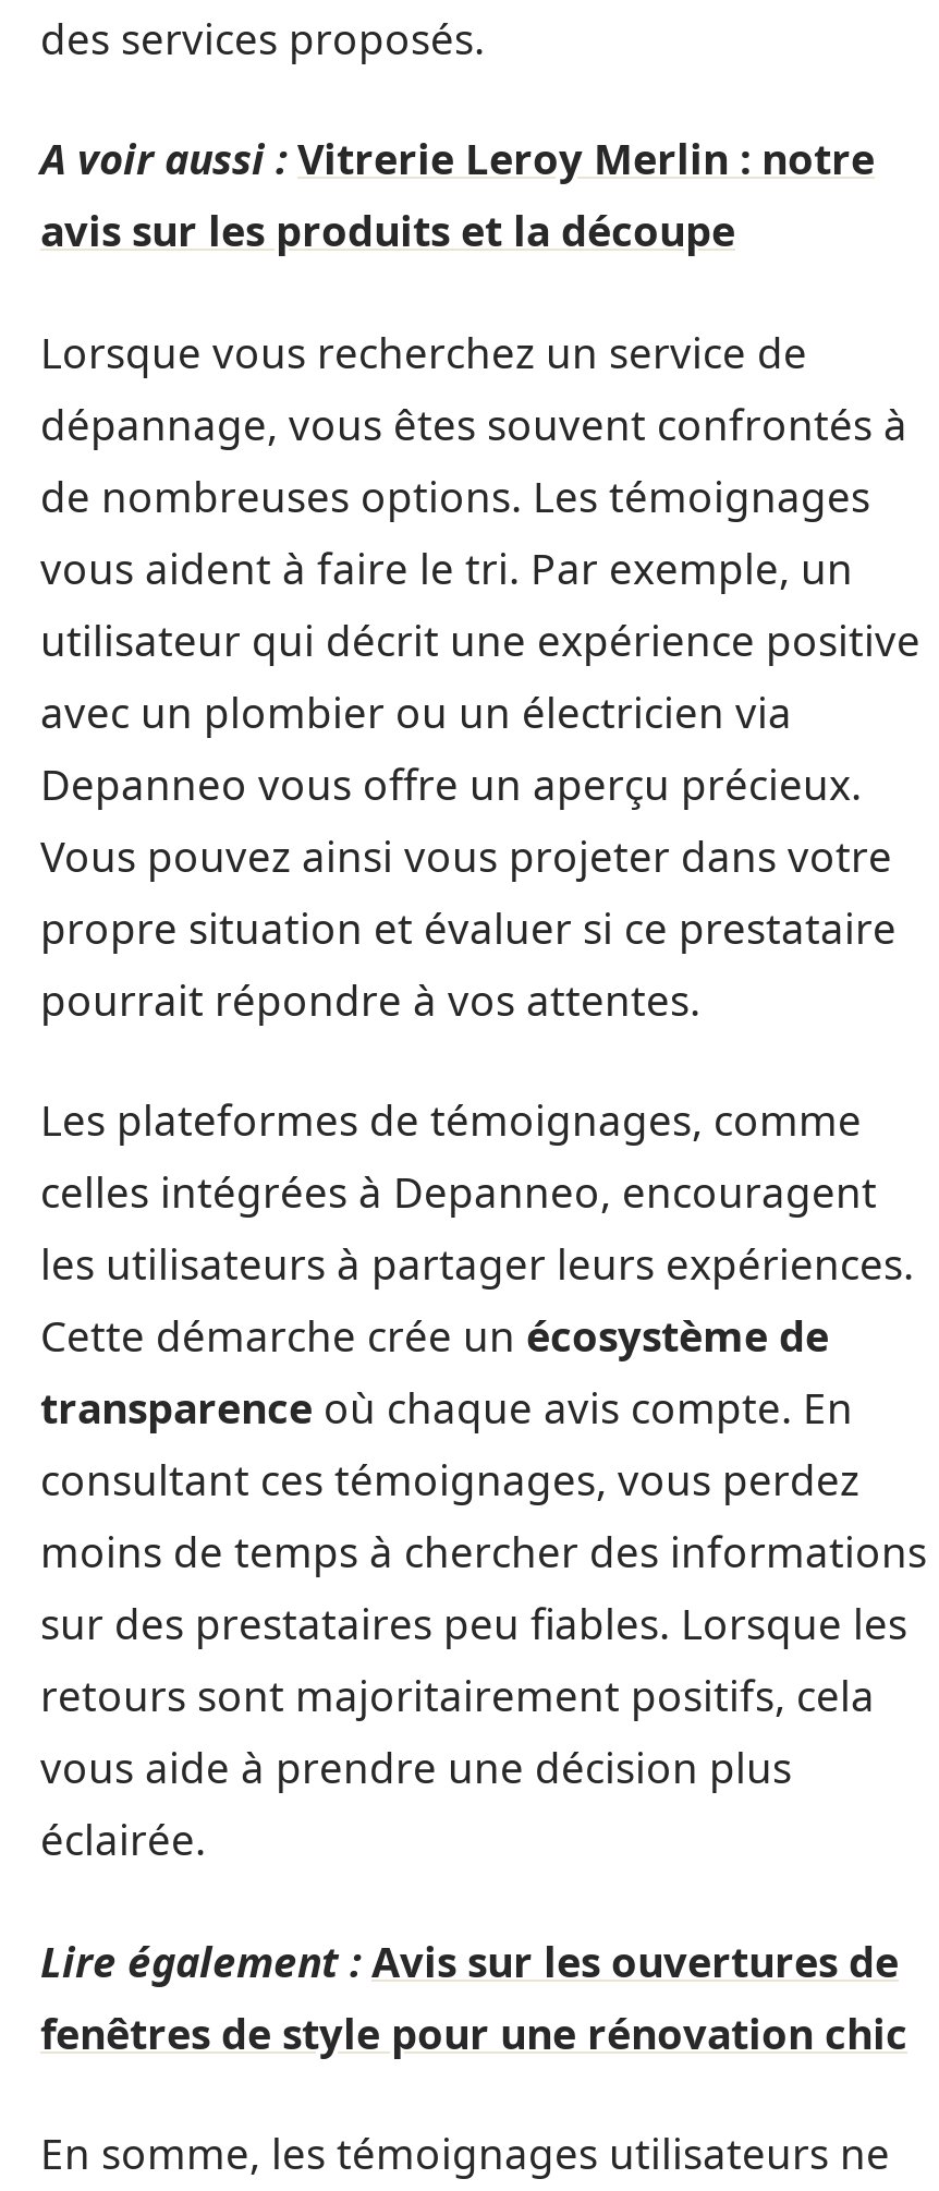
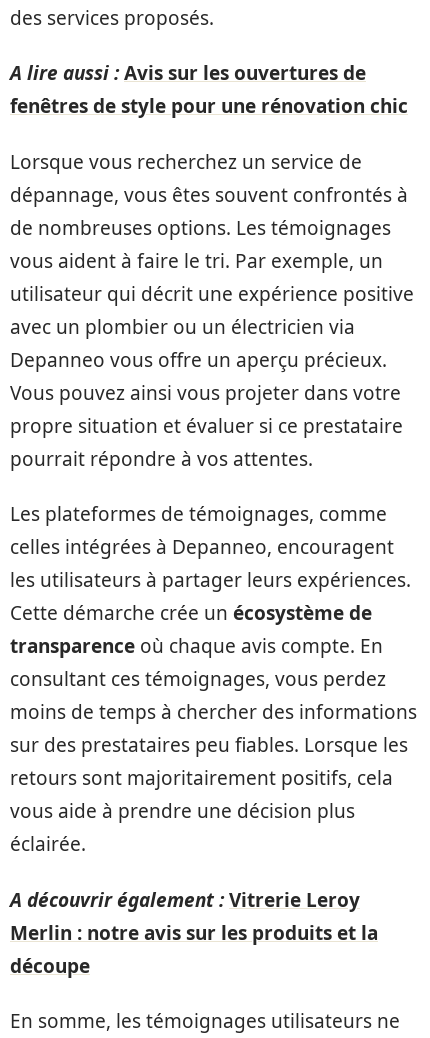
[40,131,875,259] A voir aussi : Vitrerie Leroy Merlin : notre | avis sur les produits et la découpe -> [10,60,366,86] A lire aussi : Avis sur les ouvertures de
[40,1933,899,1989] Lire également : Avis sur les ouvertures de -> [10,886,378,978] A découvrir également : Vitrerie Leroy | Merlin : notre avis sur les produits et la | découpe
moved [40,2005,907,2061] -> [10,93,408,119]: fenêtres de style pour une rénovation chic

